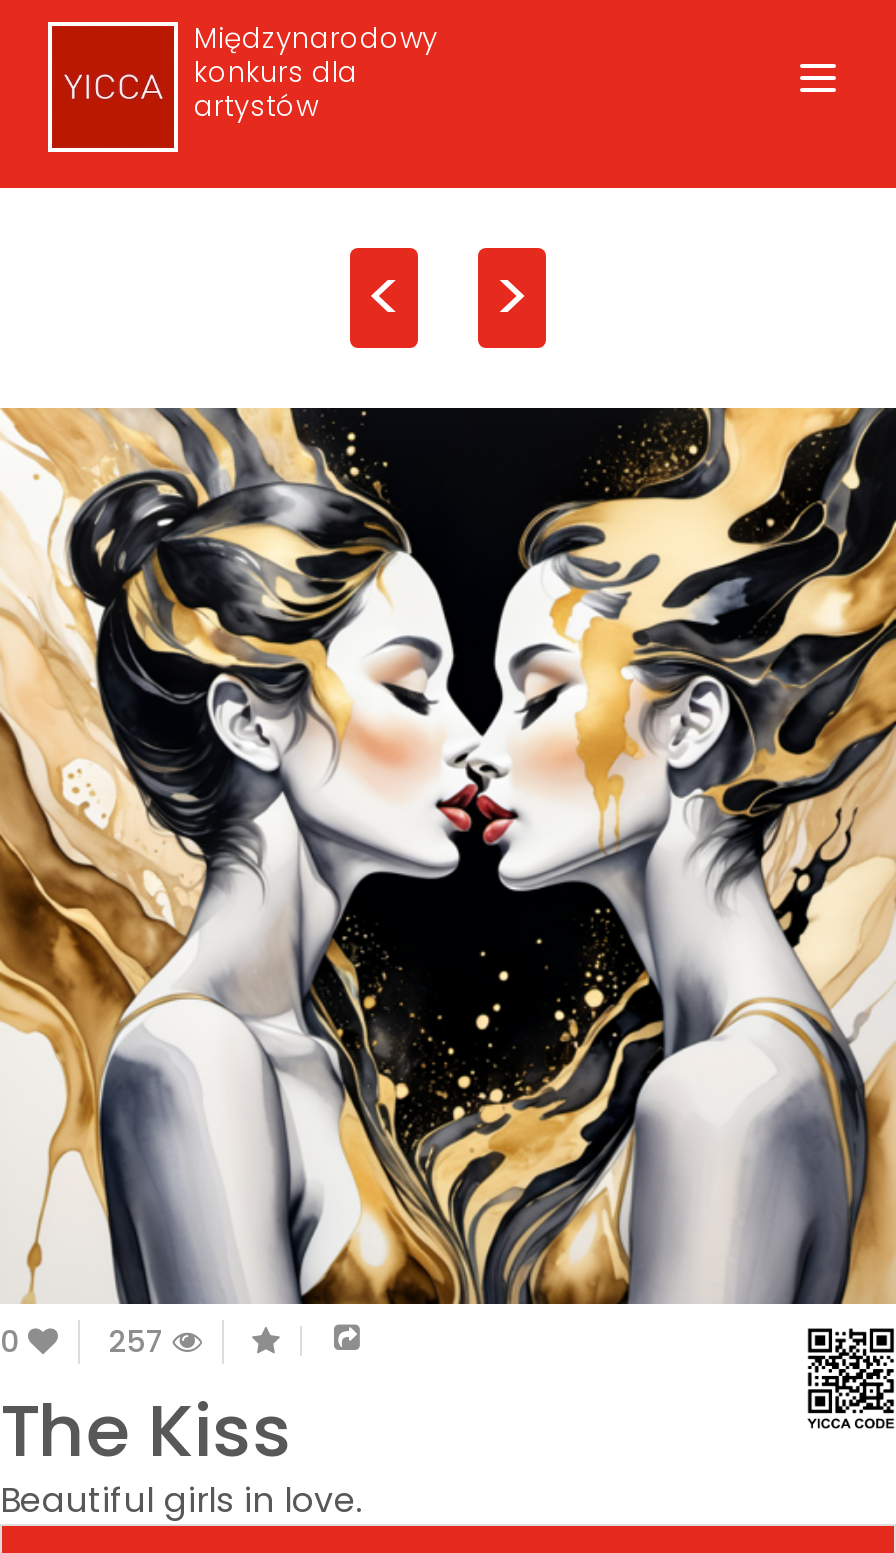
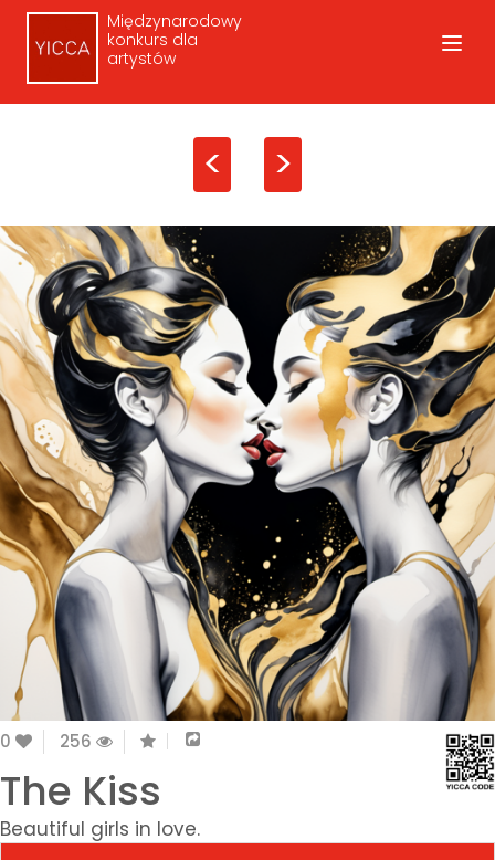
[0,1319,172,1361] 0 257 -> [0,729,96,752] 0 256

